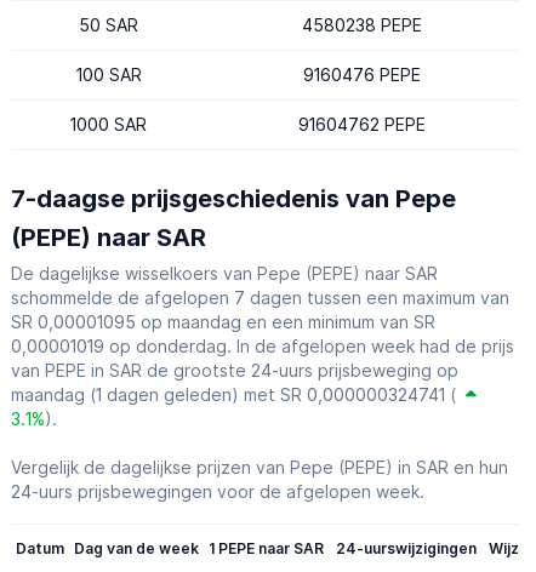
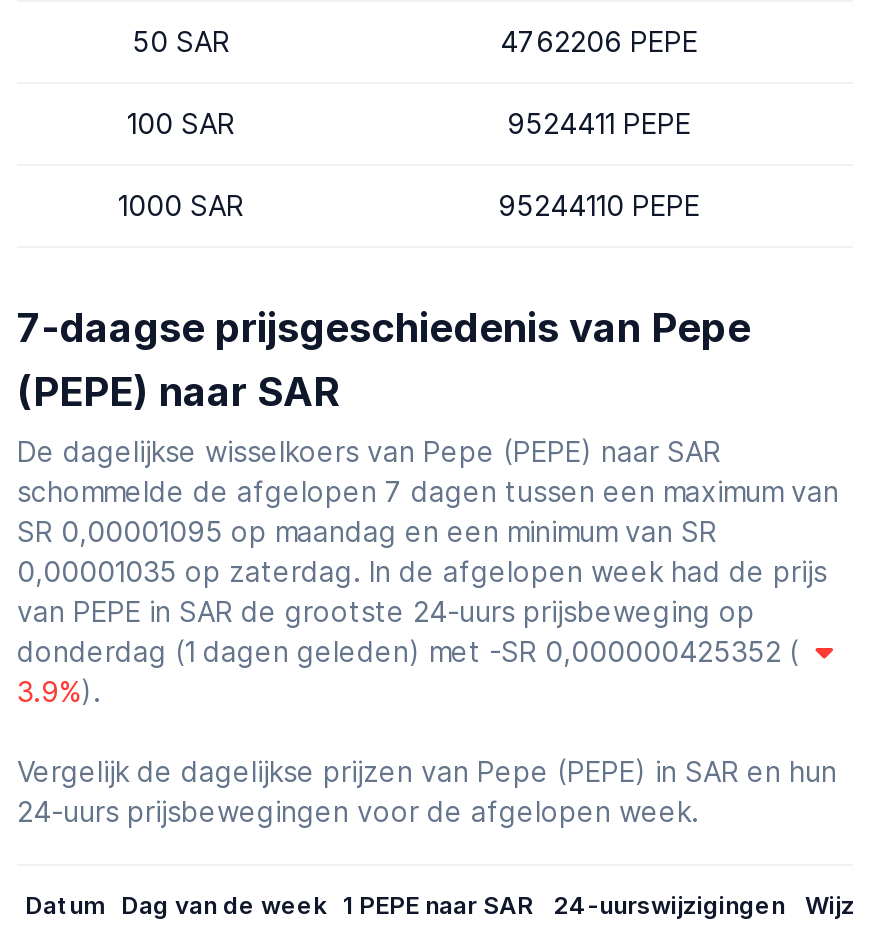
[302,15,422,35] 4580238 PEPE -> [500,24,698,58] 4762206 PEPE
[303,64,421,85] 9160476 PEPE -> [507,106,691,140] 9524411 PEPE
[298,114,426,135] 91604762 PEPE -> [498,188,700,222] 95244110 PEPE
[11,336,514,356] 0,00001019 op donderdag. In de afgelopen week had de prijs -> [17,554,827,588] 0,00001035 op zaterdag. In de afgelopen week had de prijs
[11,384,461,405] maandag (1 dagen geleden) met SR 0,000000324741 ( -> [17,634,807,668] donderdag (1 dagen geleden) met -SR 0,000000425352 (
[11,408,57,429] 3.1%). -> [17,674,101,708] 3.9%).

